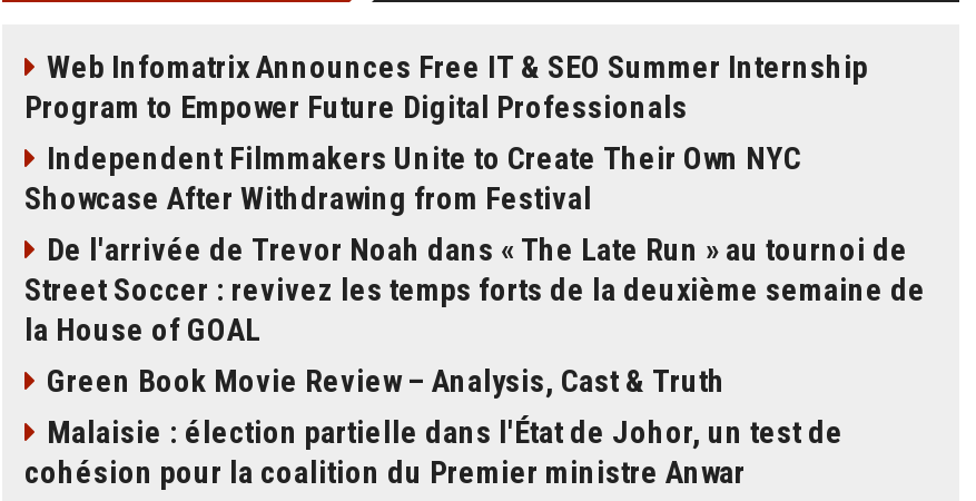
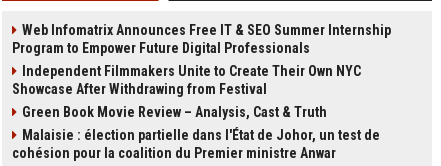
[24,232,926,347] De l'arrivée de Trevor Noah dans « The Late Run » au tournoi de | Street Soccer : revivez les temps forts de la deuxième semaine de | la House of GOAL -> none

